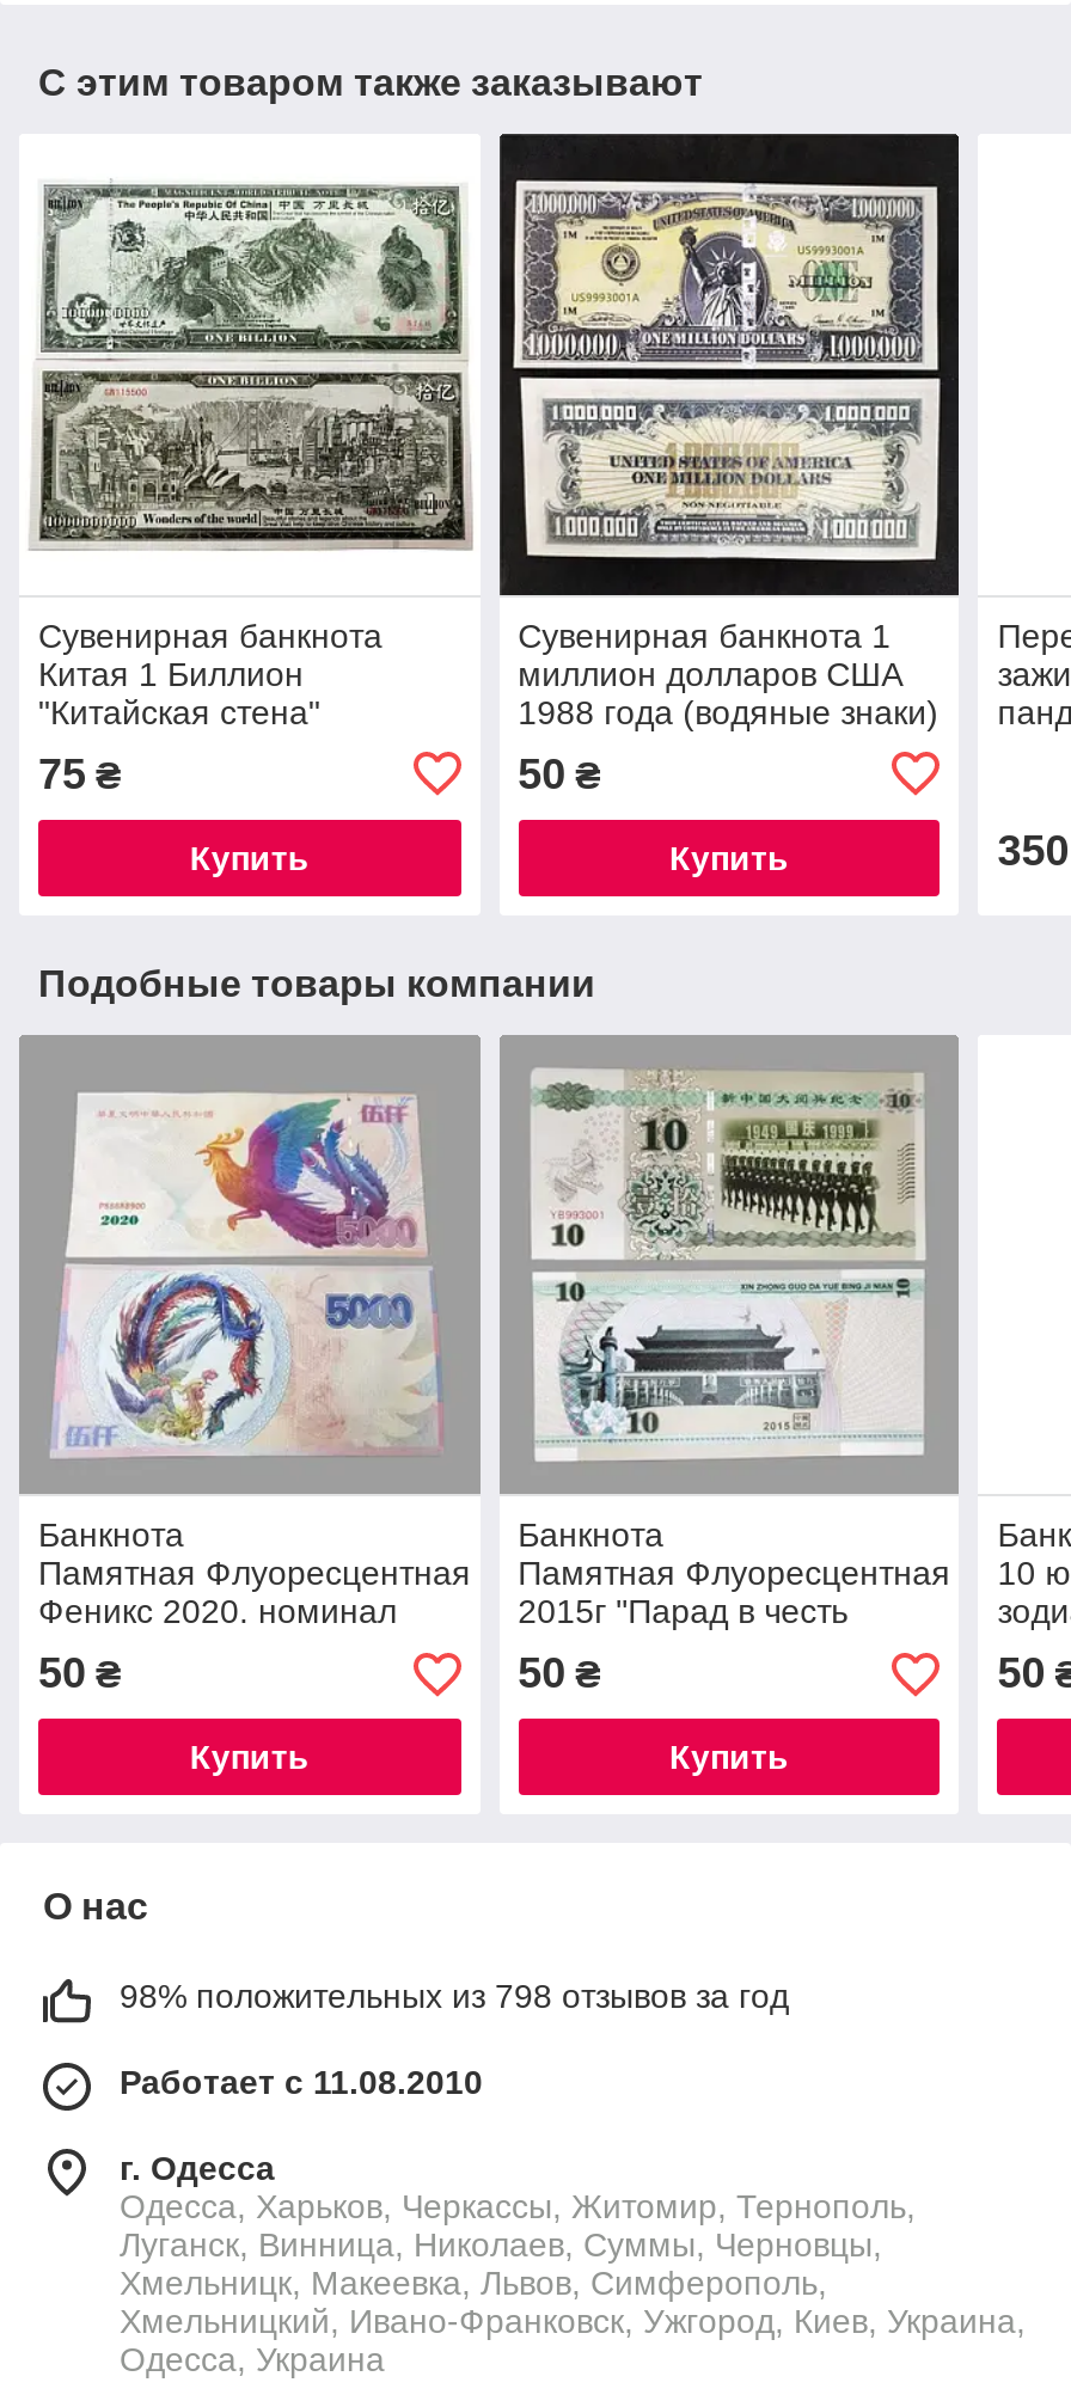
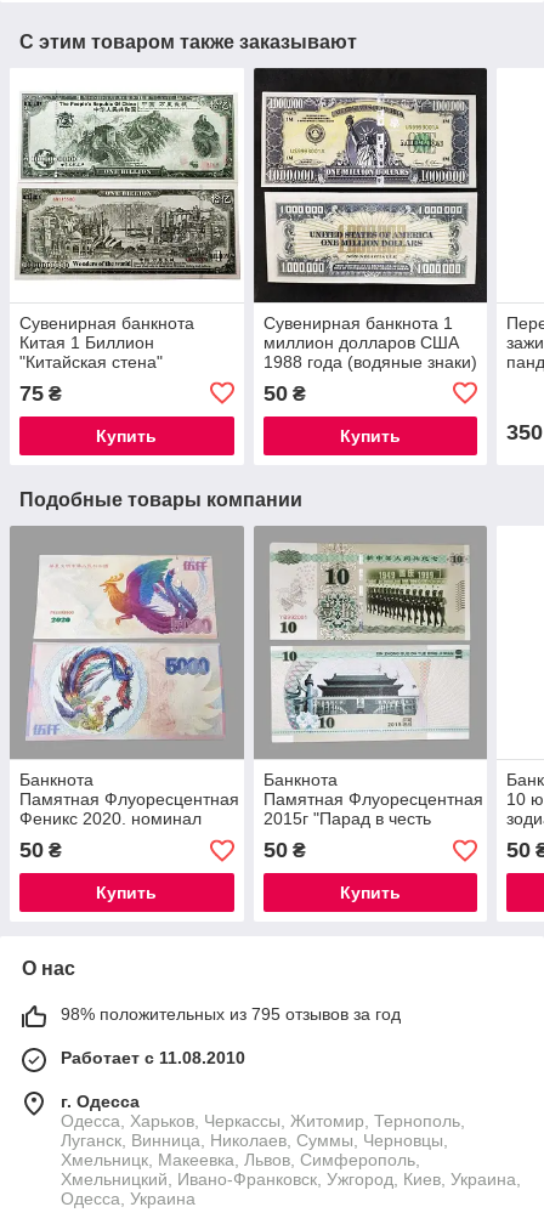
[120,1978,789,2016] 98% положительных из 798 отзывов за год -> [61,1005,401,1024] 98% положительных из 795 отзывов за год

